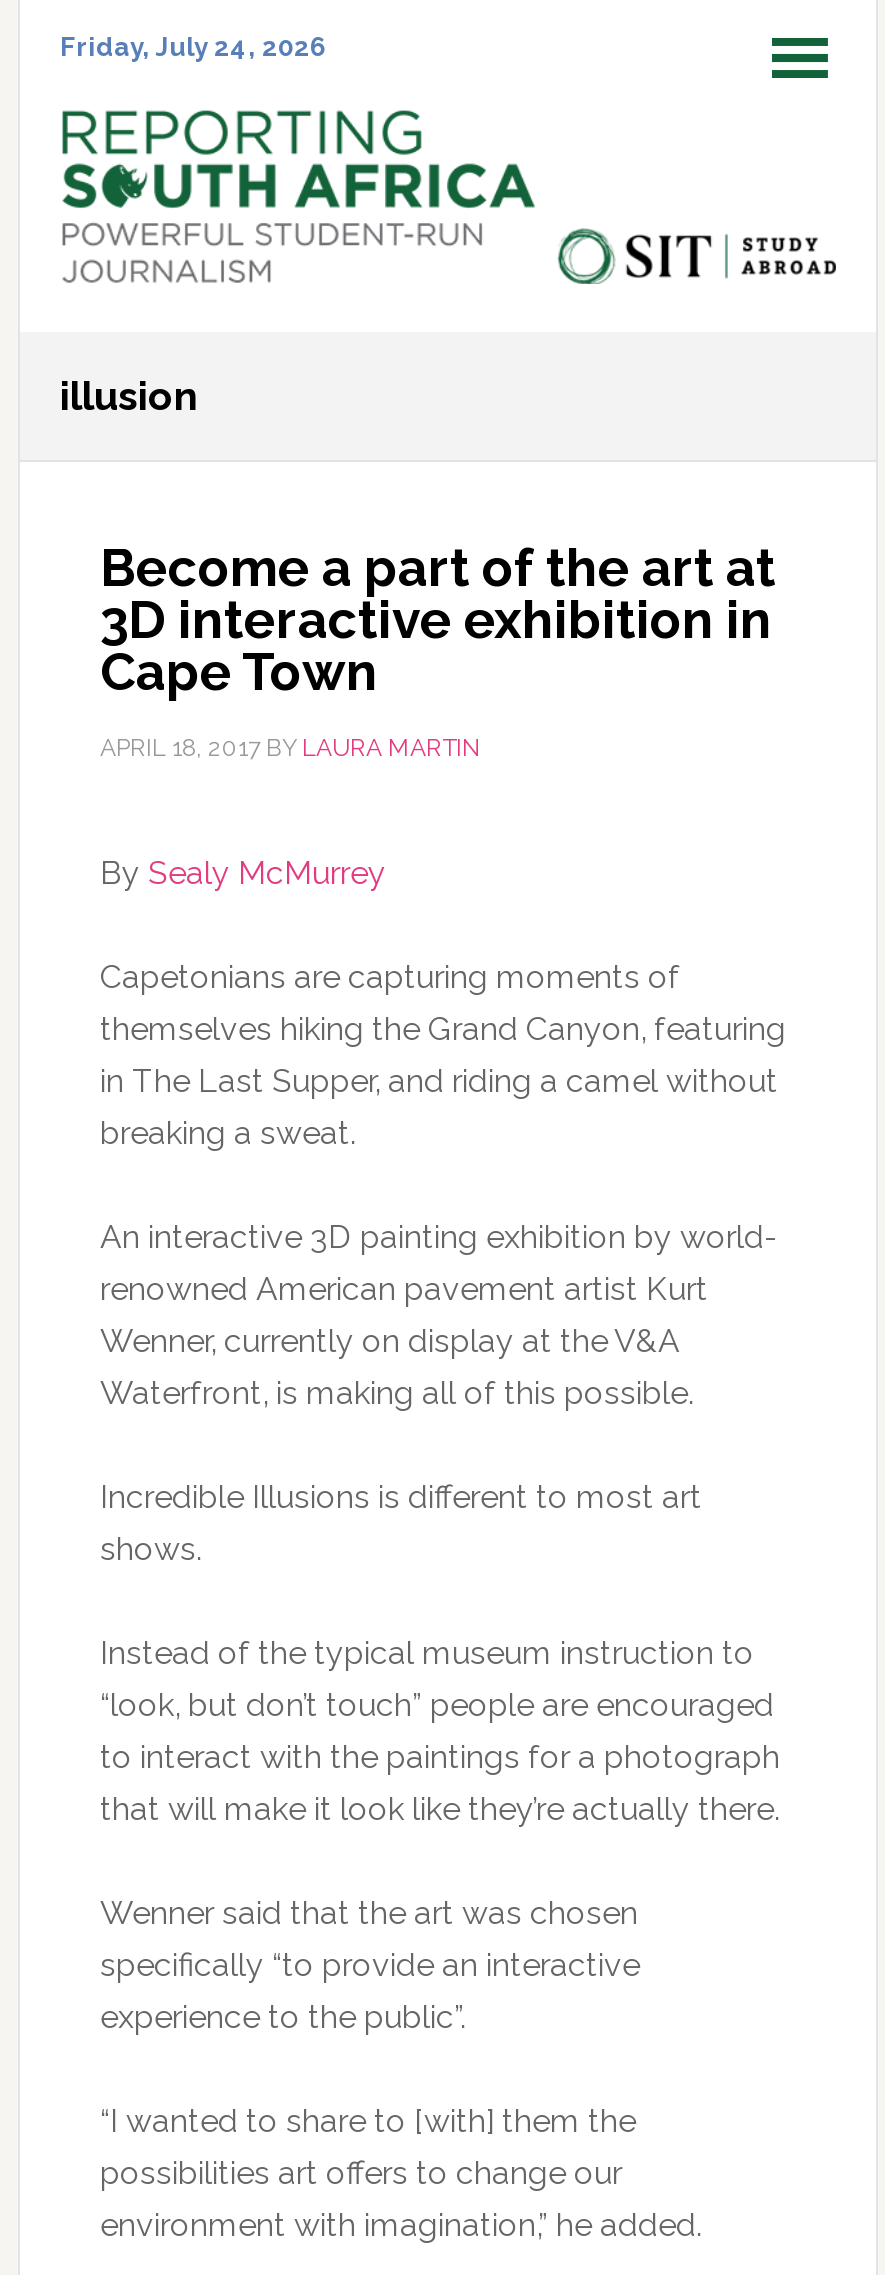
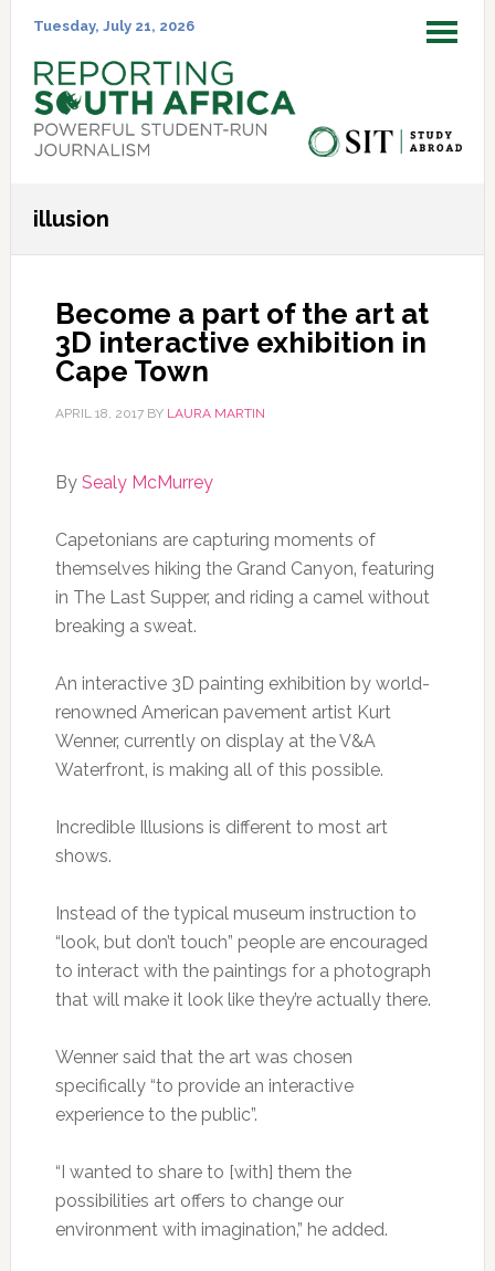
[60,32,326,62] Friday, July 24, 2026 -> [33,18,194,34] Tuesday, July 21, 2026

